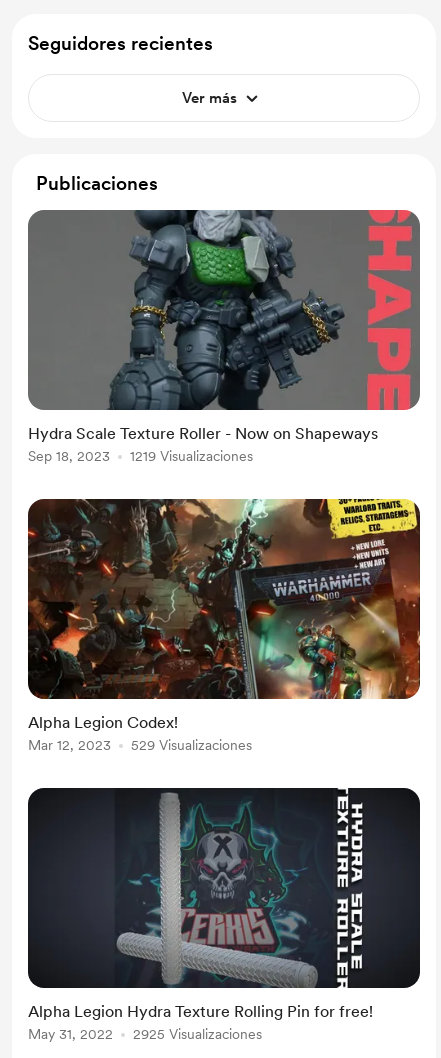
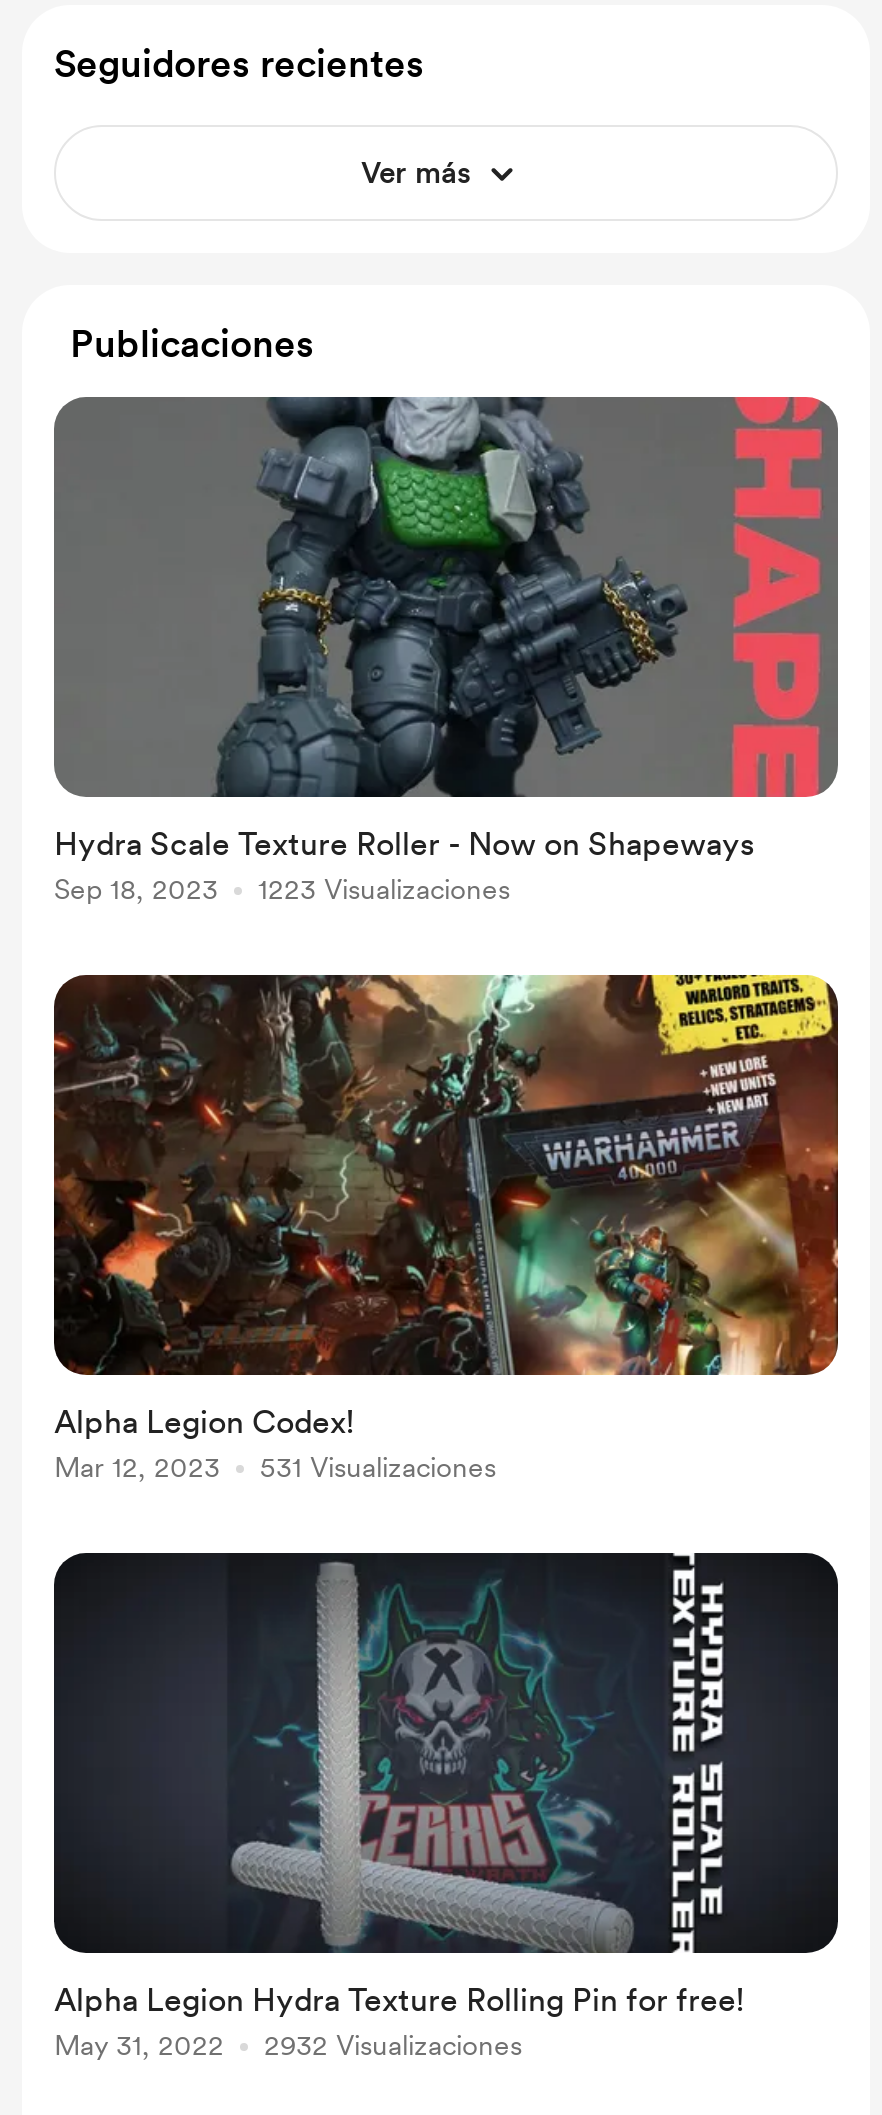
[130,448,253,464] 1219 Visualizaciones -> [258,873,510,905] 1223 Visualizaciones
[131,737,252,753] 529 Visualizaciones -> [260,1451,496,1483] 531 Visualizaciones
[133,1026,262,1042] 2925 Visualizaciones -> [264,2029,522,2061] 2932 Visualizaciones

